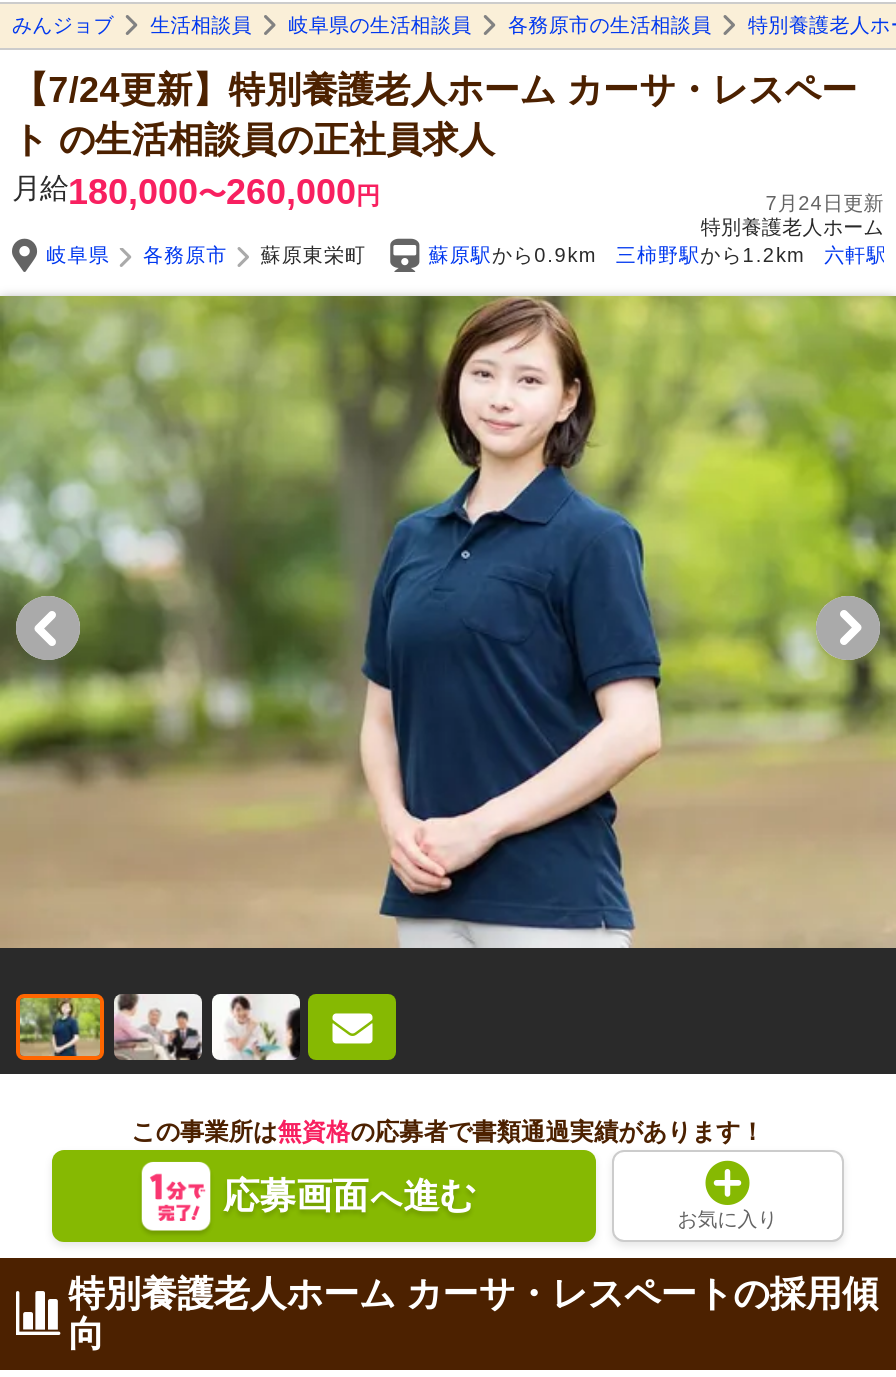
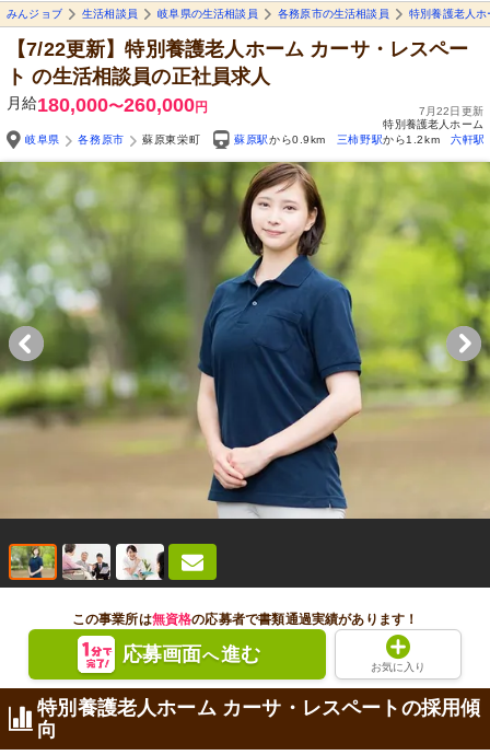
[12,70,857,110] 【7/24更新】特別養護老人ホーム カーサ・レスペー -> [7,38,469,60] 【7/22更新】特別養護老人ホーム カーサ・レスペー
[765,192,884,214] 7月24日更新 -> [419,105,483,117] 7月22日更新

